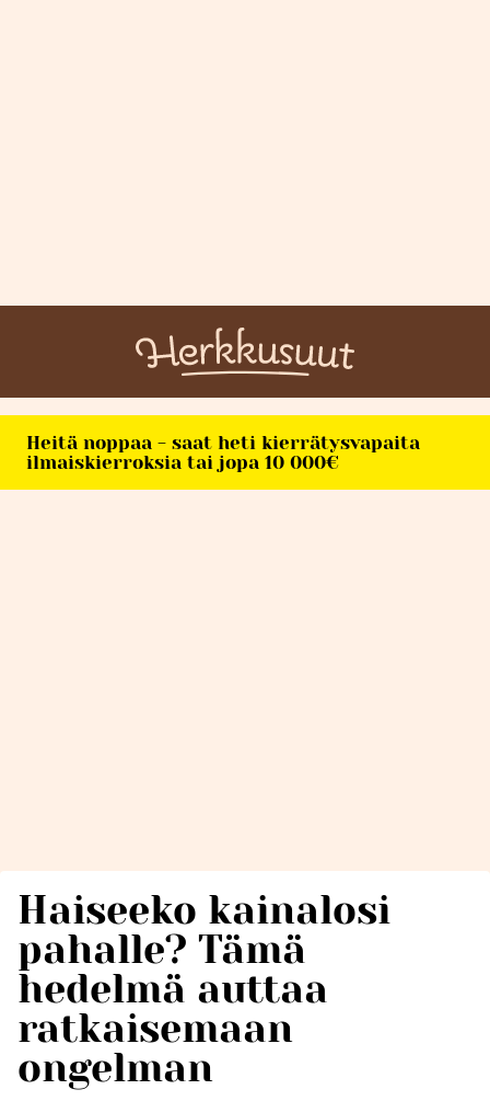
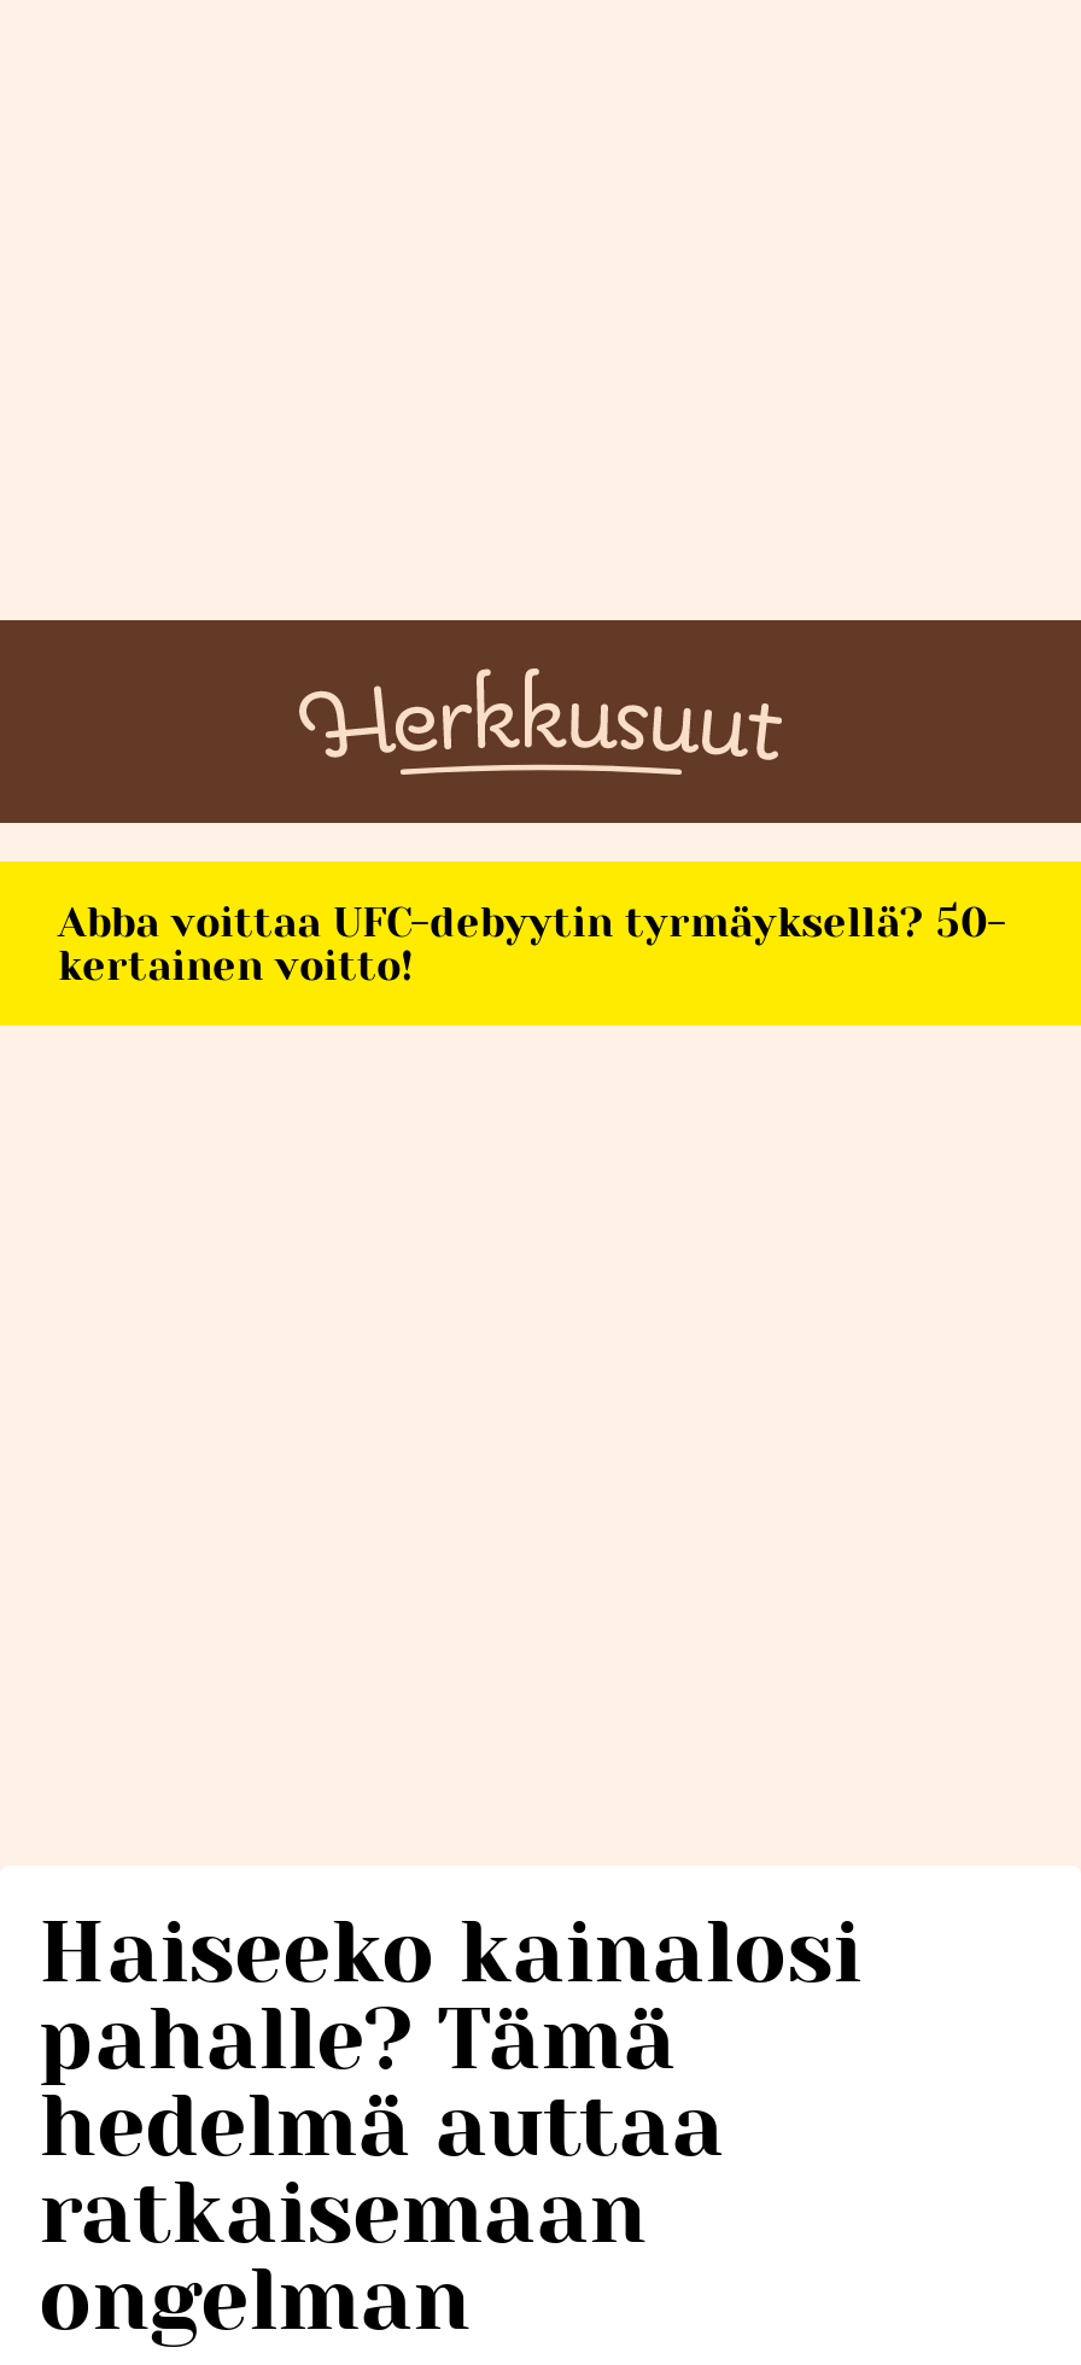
[26,432,420,473] Heitä noppaa - saat heti kierrätysvapaita | ilmaiskierroksia tai jopa 10 000€ -> [58,898,1006,989] Abba voittaa UFC-debyytin tyrmäyksellä? 50- | kertainen voitto!

